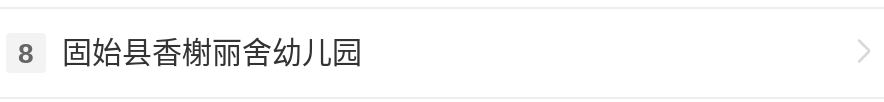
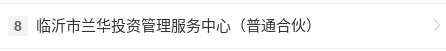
[62,35,362,69] 固始县香榭丽舍幼儿园 -> [36,17,321,34] 临沂市兰华投资管理服务中心（普通合伙）

